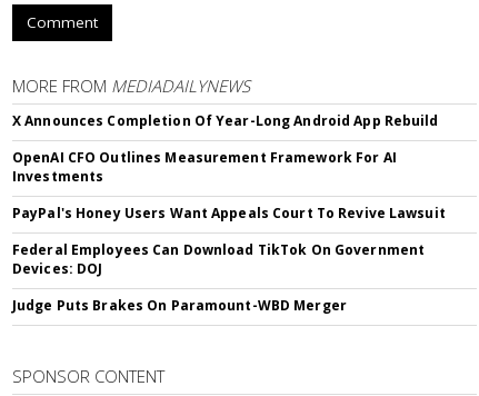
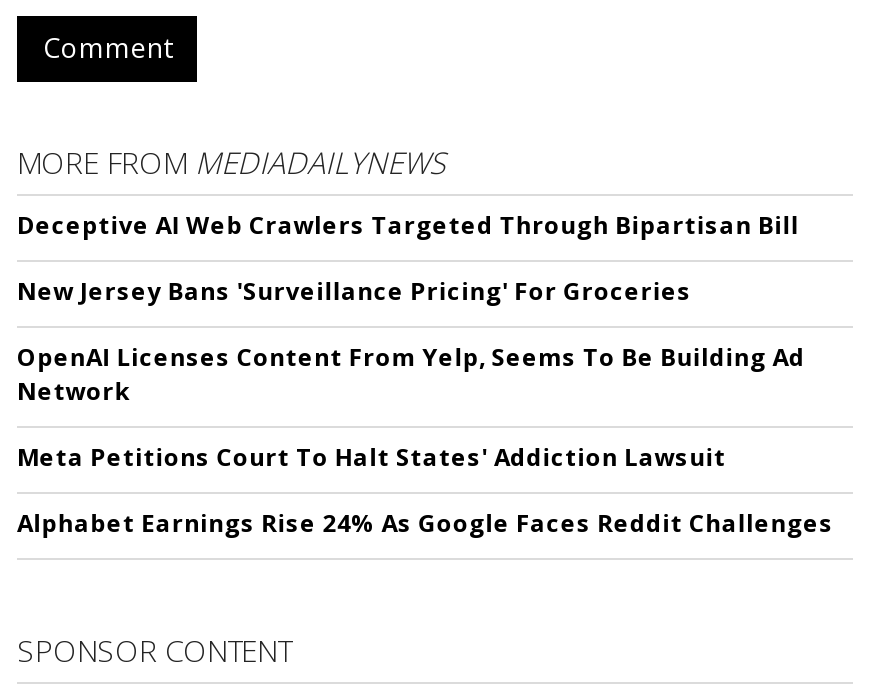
[12,112,439,131] X Announces Completion Of Year-Long Android App Rebuild -> [17,208,799,242] Deceptive AI Web Crawlers Targeted Through Bipartisan Bill
[12,148,397,186] OpenAI CFO Outlines Measurement Framework For AI | Investments -> [17,274,691,308] New Jersey Bans 'Surveillance Pricing' For Groceries
[12,204,445,223] PayPal's Honey Users Want Appeals Court To Revive Lawsuit -> [17,340,805,408] OpenAI Licenses Content From Yelp, Seems To Be Building Ad | Network
[12,241,425,279] Federal Employees Can Download TikTok On Government | Devices: DOJ -> [17,440,726,474] Meta Petitions Court To Halt States' Addiction Lawsuit
[12,296,347,315] Judge Puts Brakes On Paramount-WBD Merger -> [17,506,833,540] Alphabet Earnings Rise 24% As Google Faces Reddit Challenges

